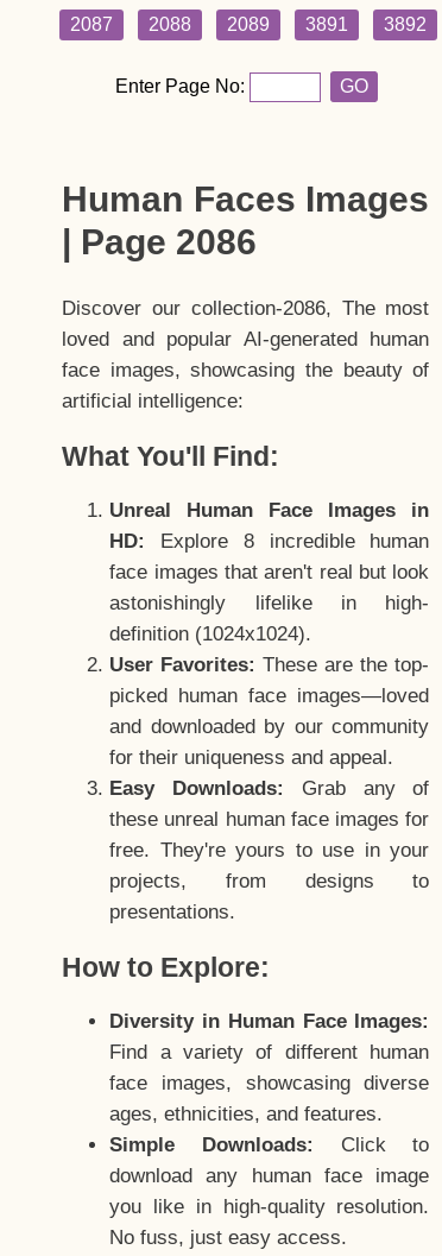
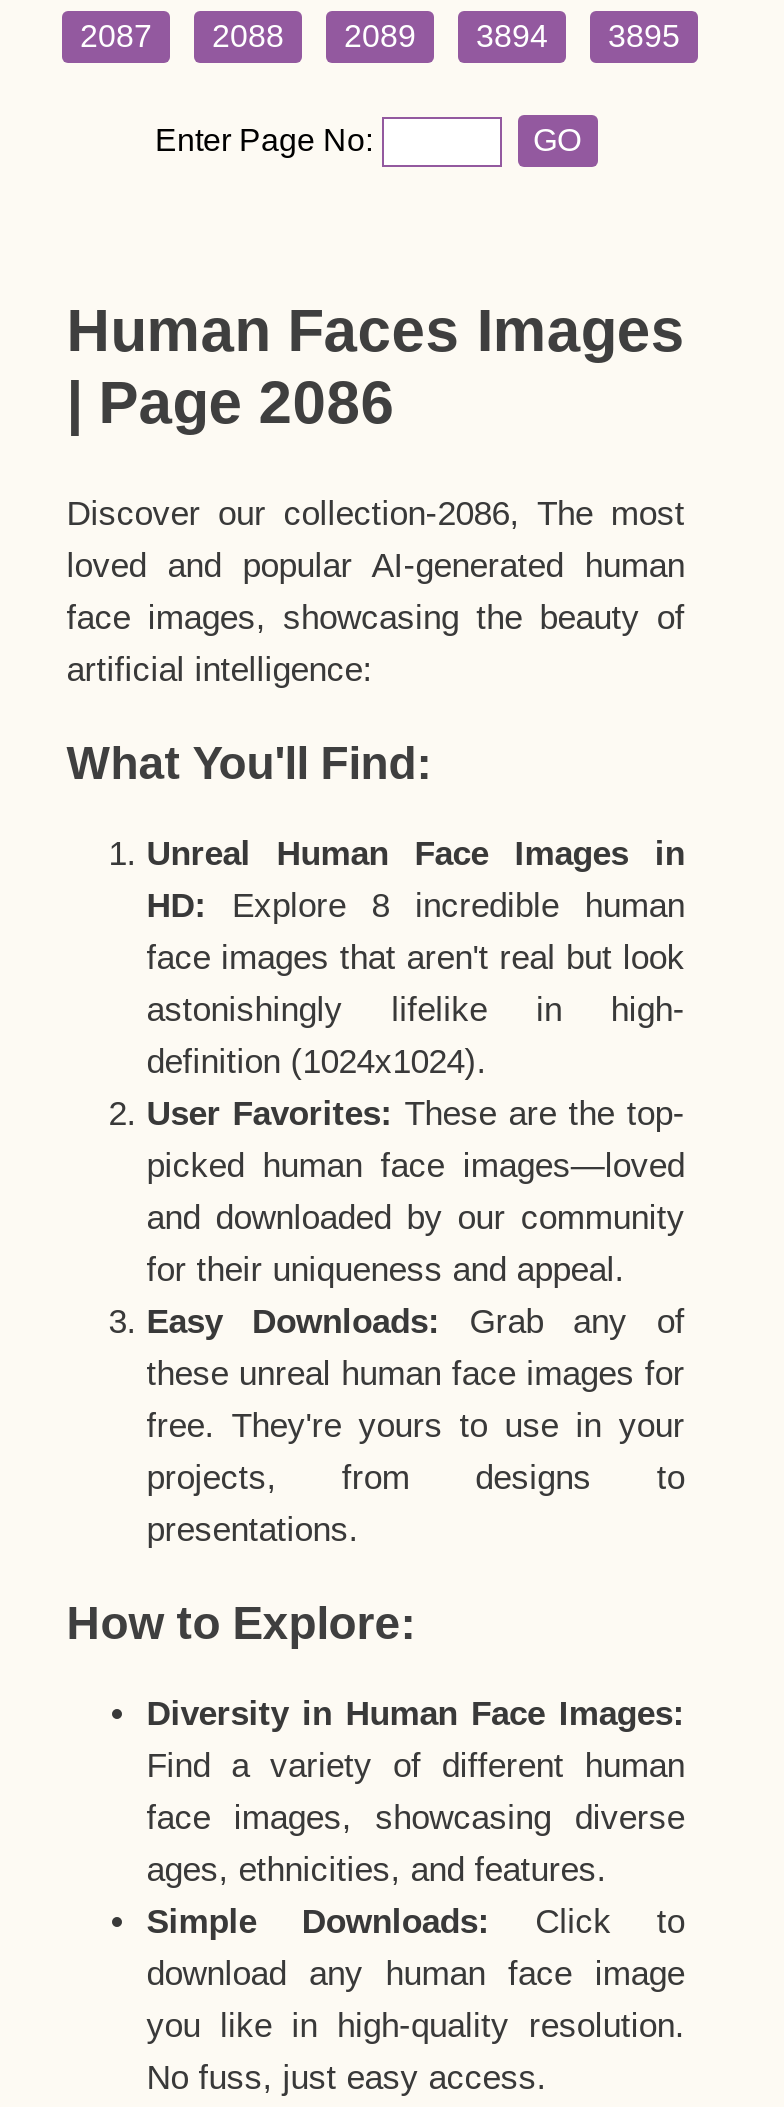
[305,14,348,35] 3891 -> [476,19,548,53] 3894
[384,14,427,35] 3892 -> [608,19,680,53] 3895

